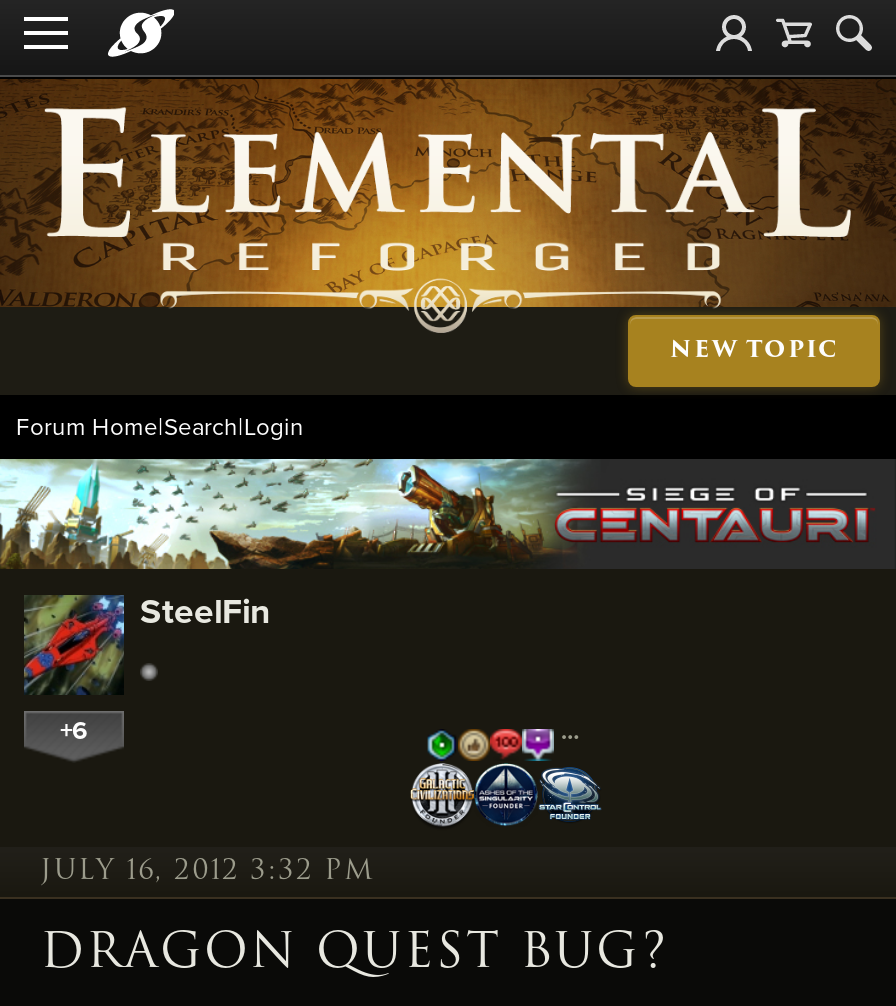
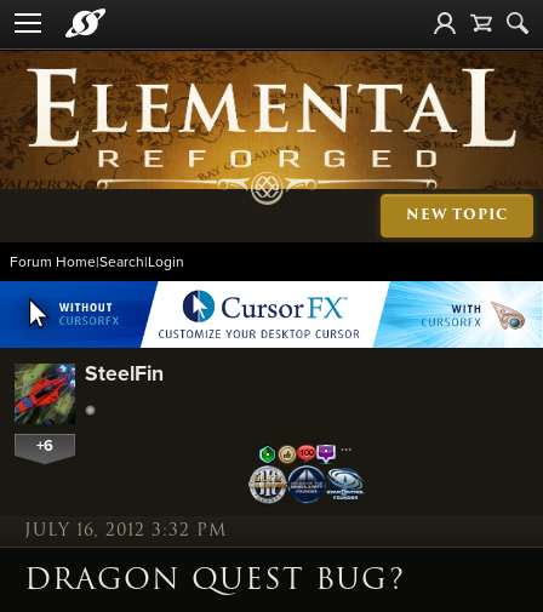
[6,457,890,571] [image] -> [4,280,539,349] [image]

